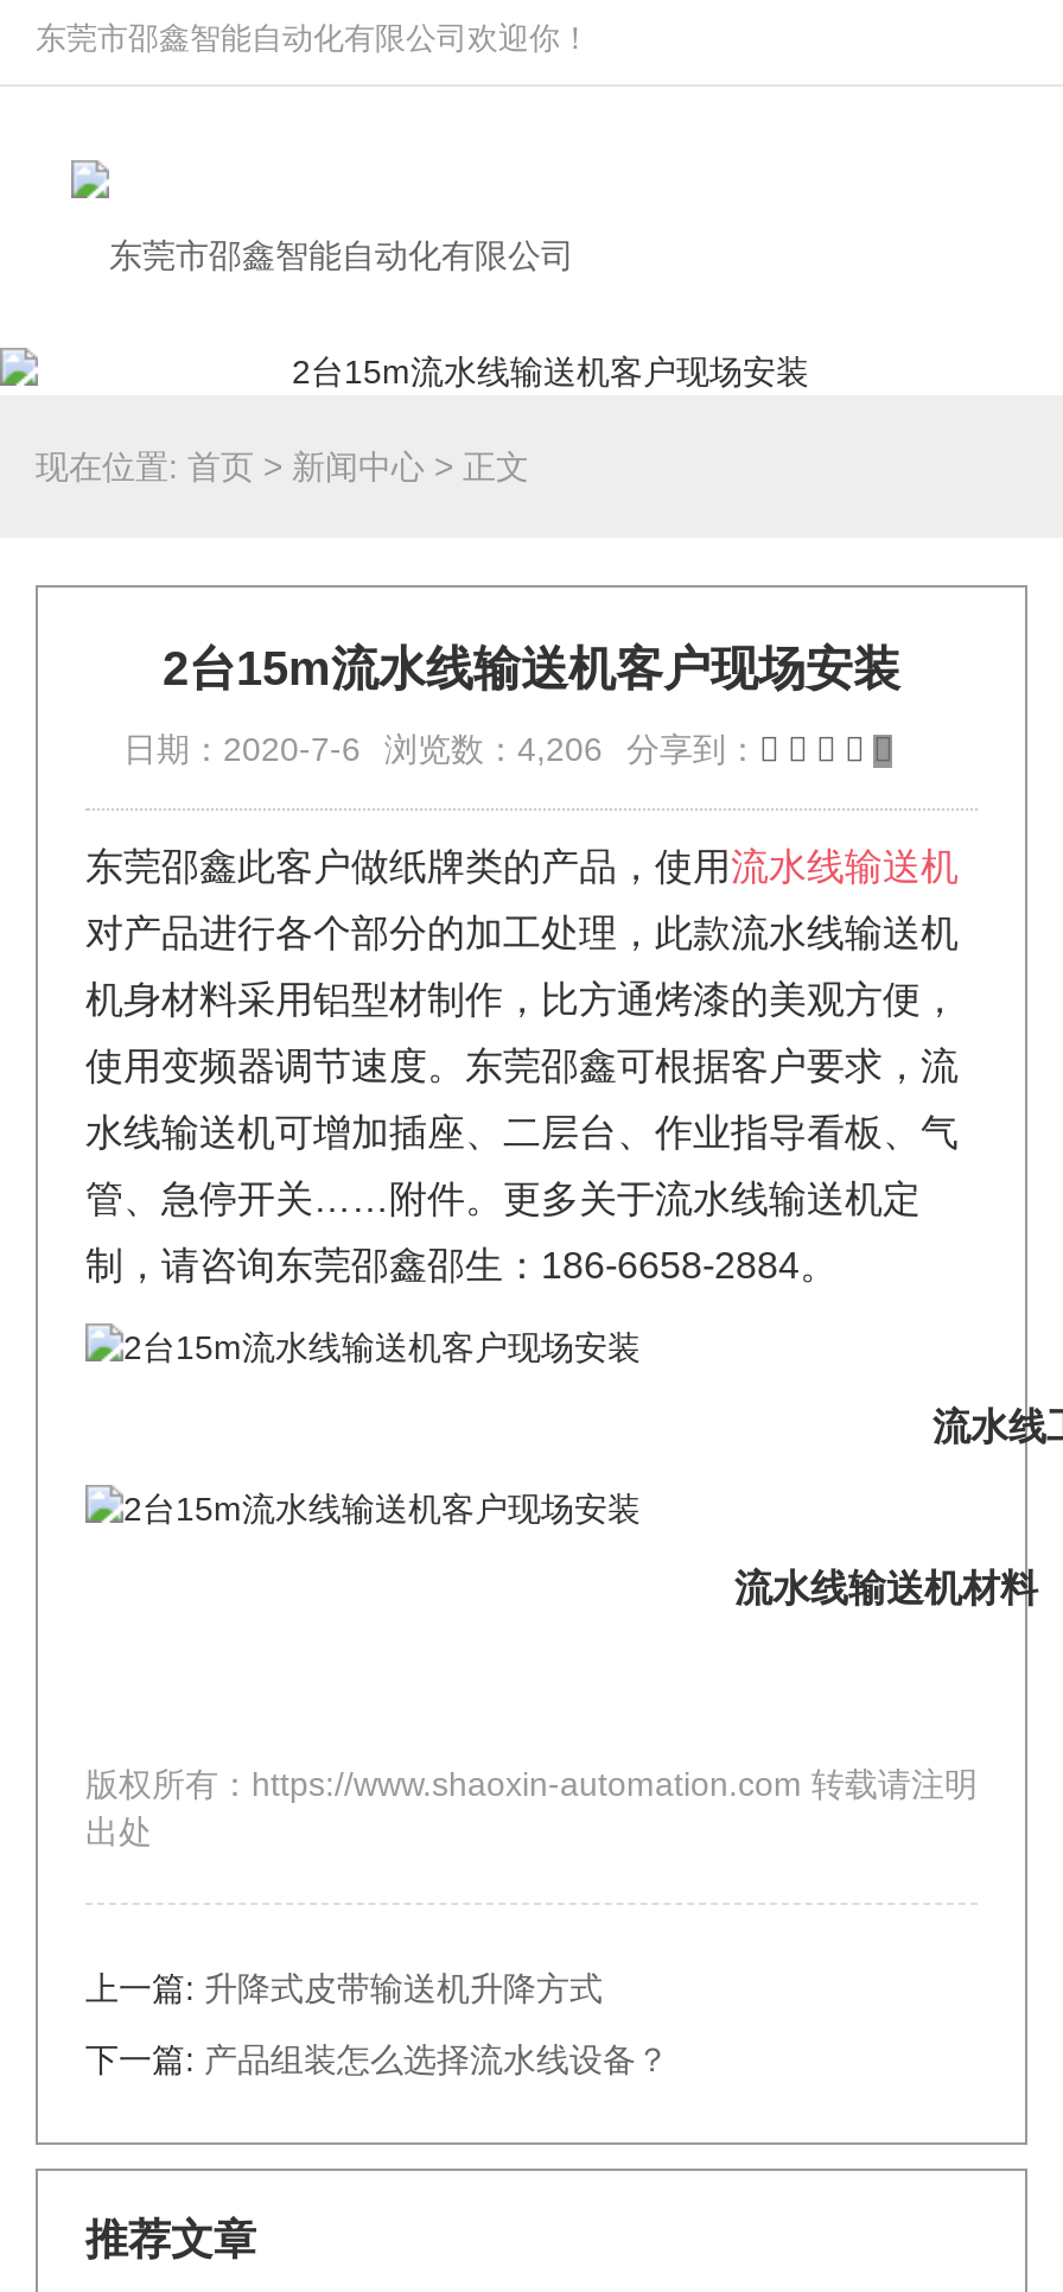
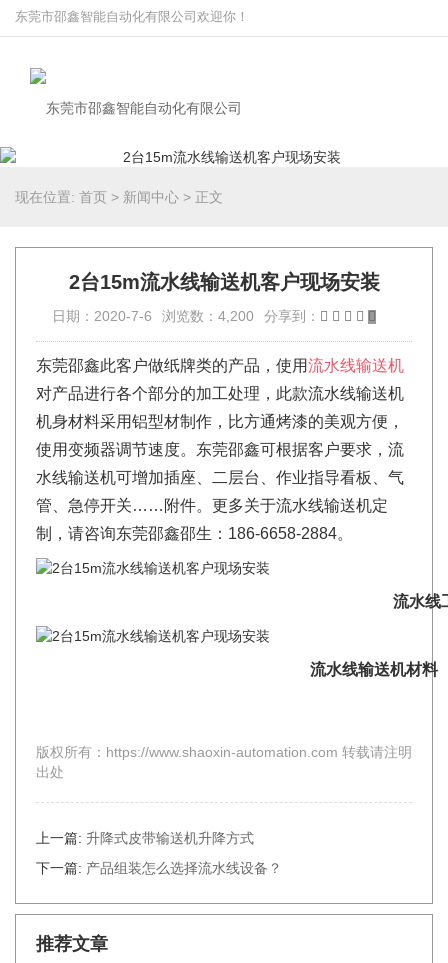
[123,730,759,768] 日期：2020-7-6 浏览数：4,206 分享到： -> [52,308,320,324] 日期：2020-7-6 浏览数：4,200 分享到：

